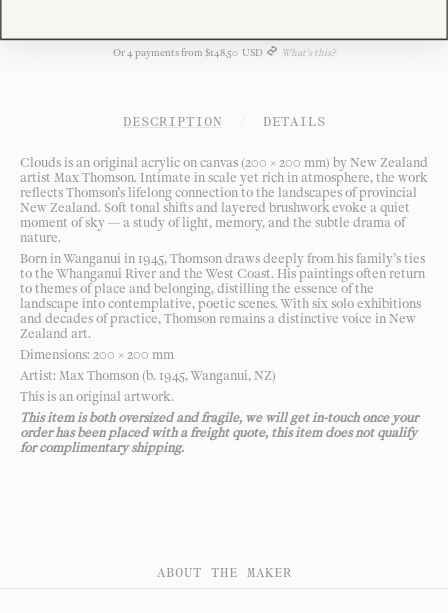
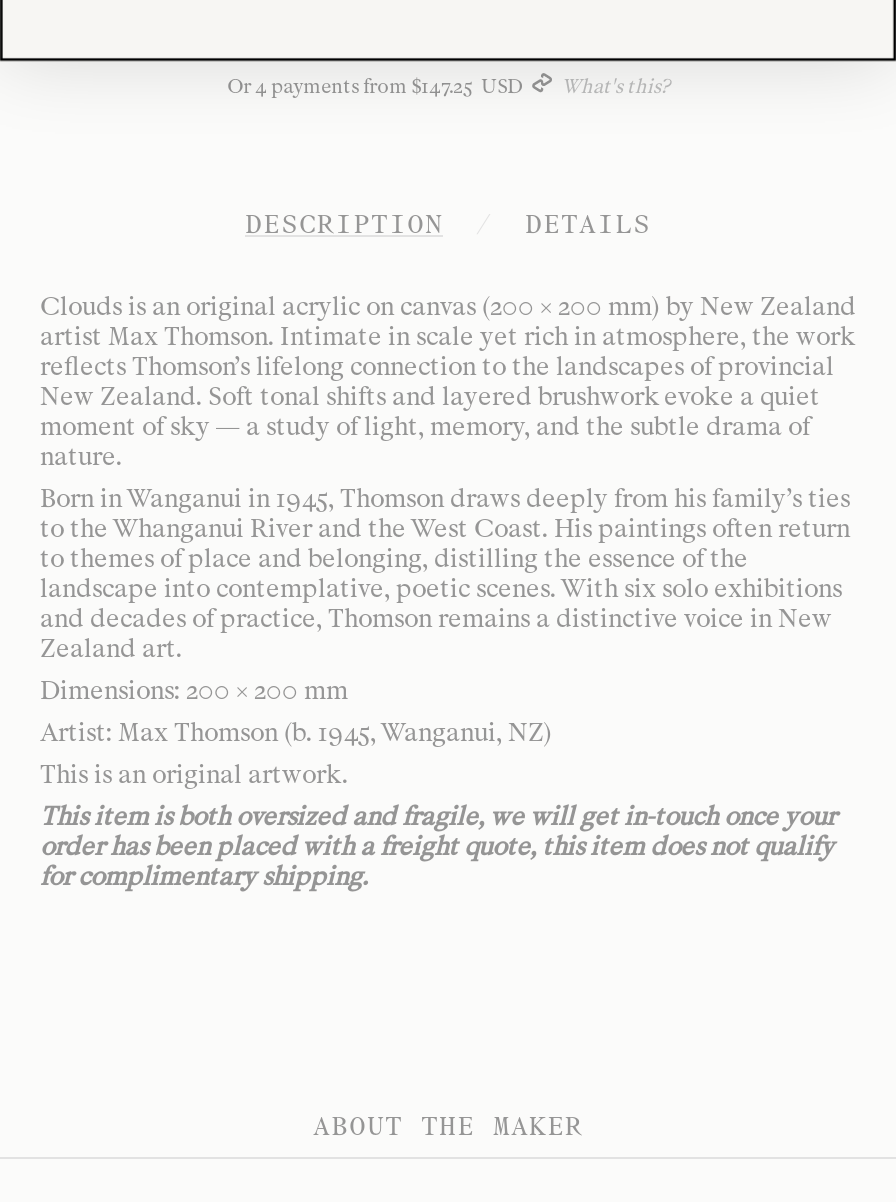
[113,47,263,59] Or 4 payments from $148 50 USD -> [227,75,523,99] Or 4 payments from $147 25 USD

